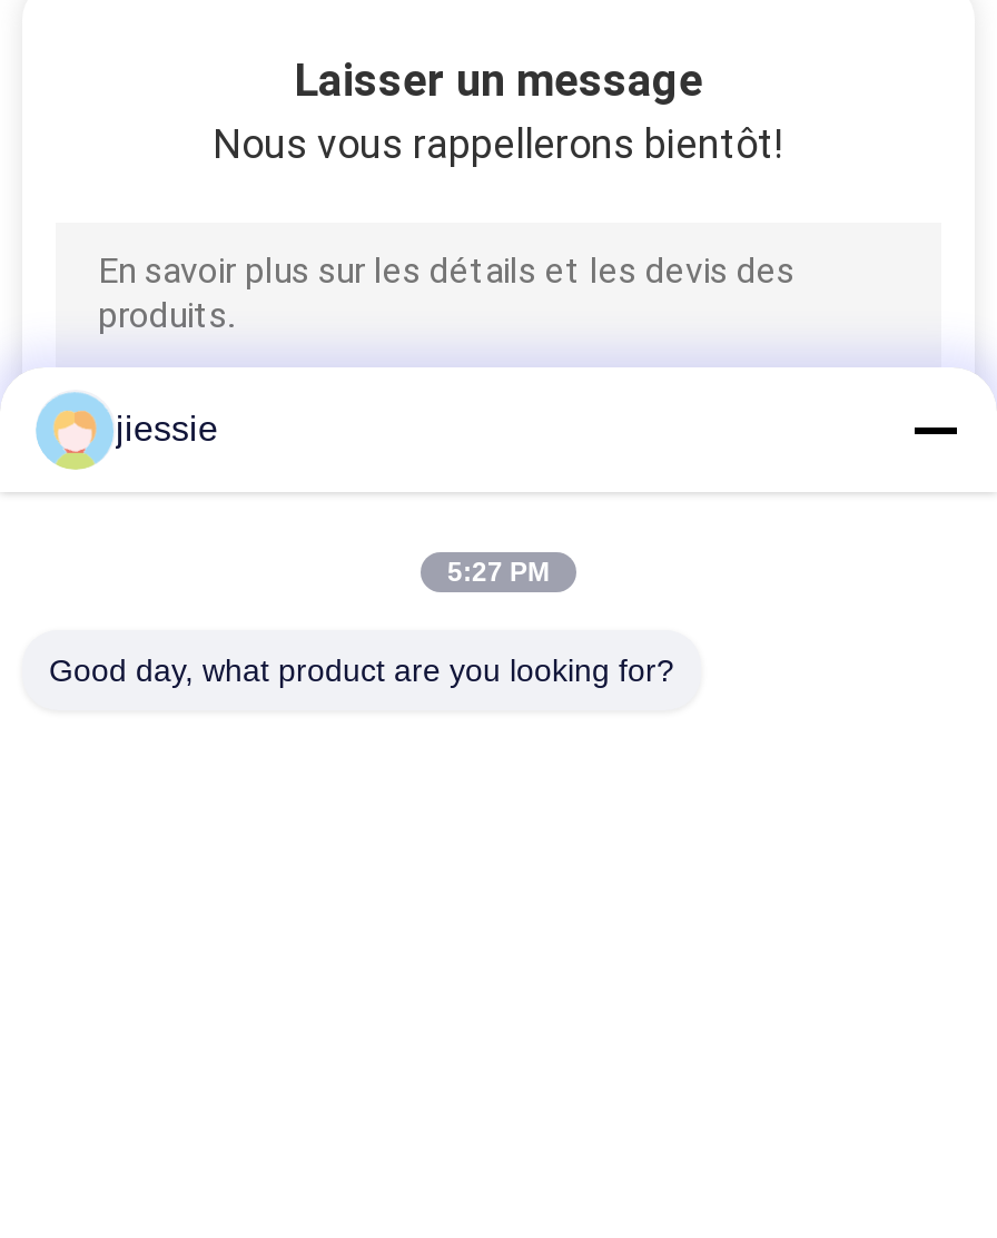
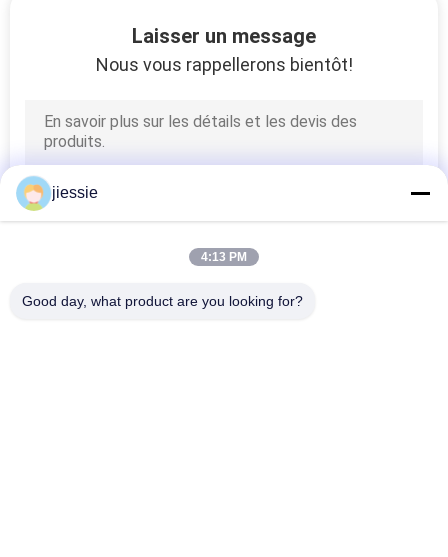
[447,557,550,588] 5:27 PM -> [201,250,247,264] 4:13 PM

